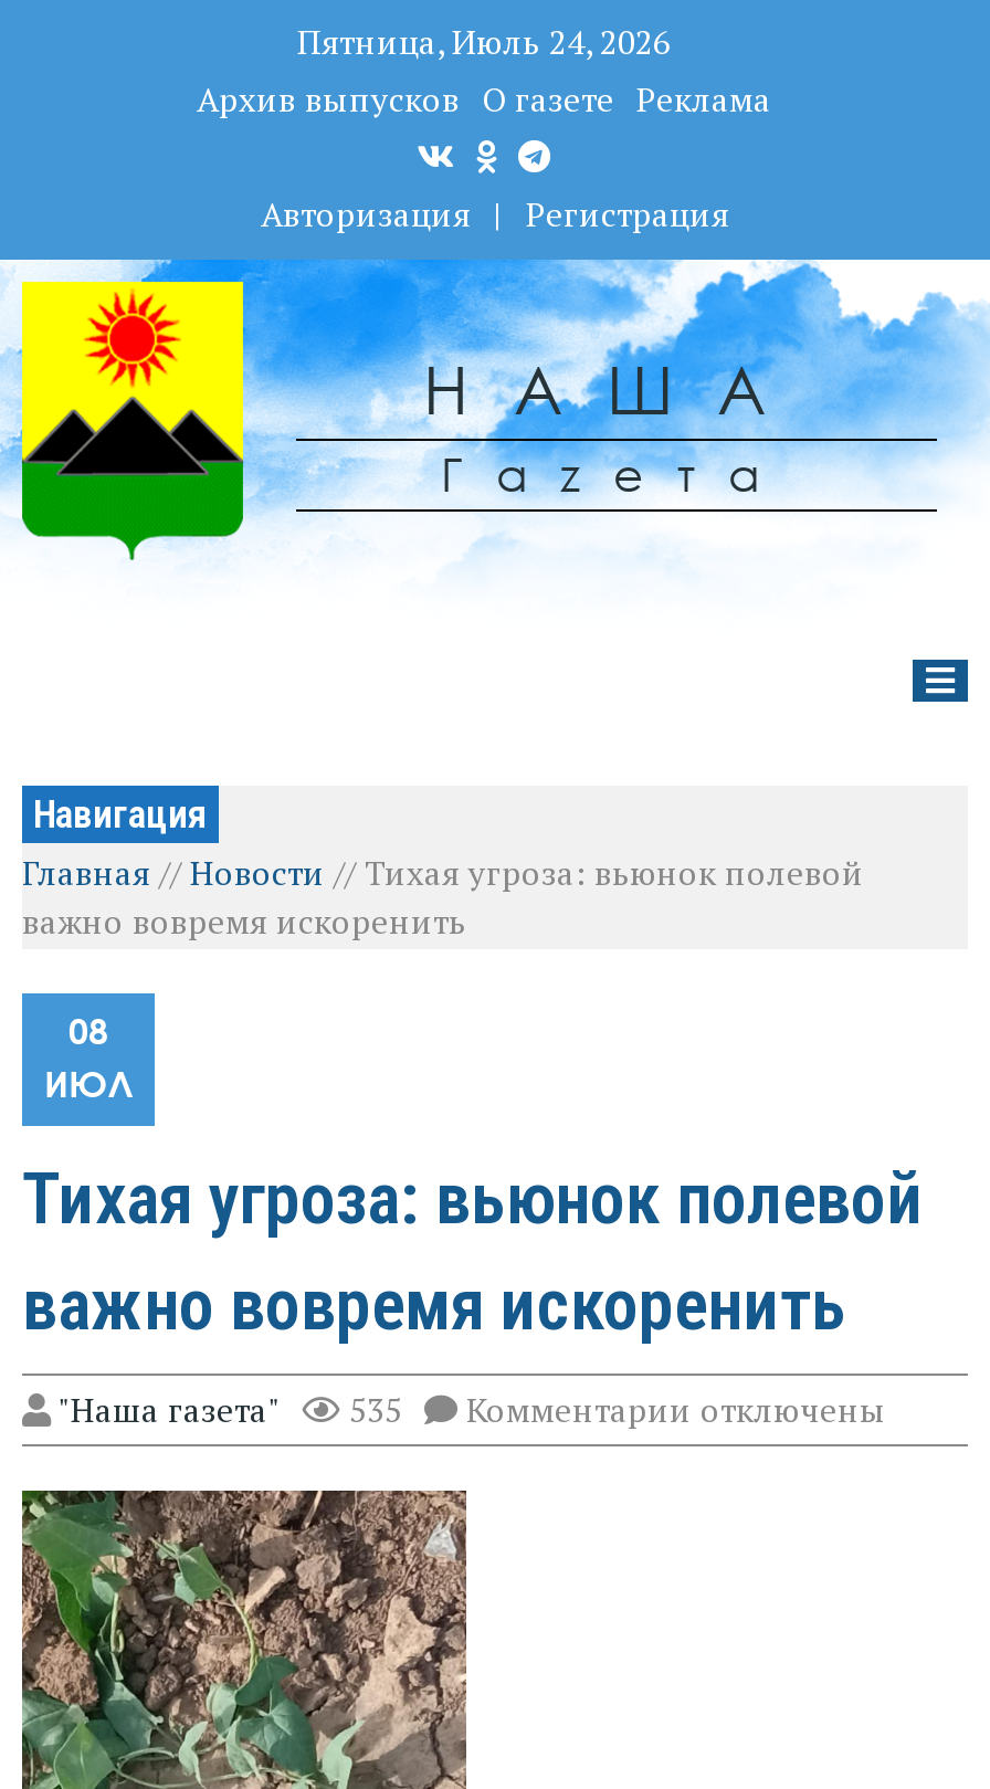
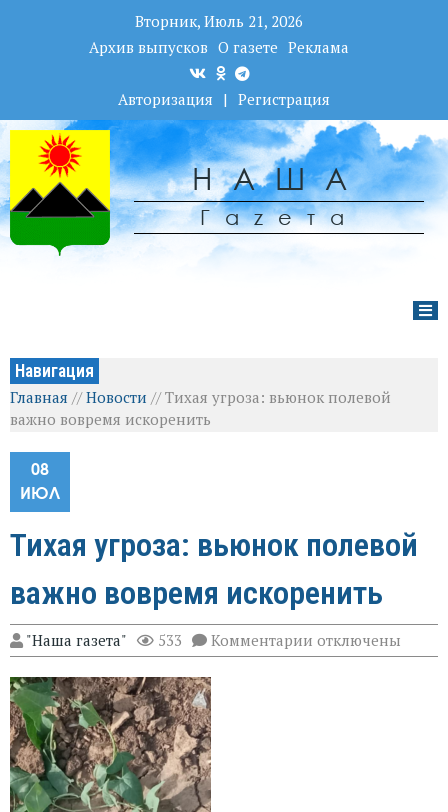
[297,19,671,63] Пятница, Июль 24, 2026 -> [135,11,303,31] Вторник, Июль 21, 2026
[349,1387,402,1431] 535 -> [158,630,182,650] 533

